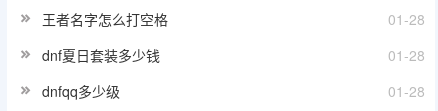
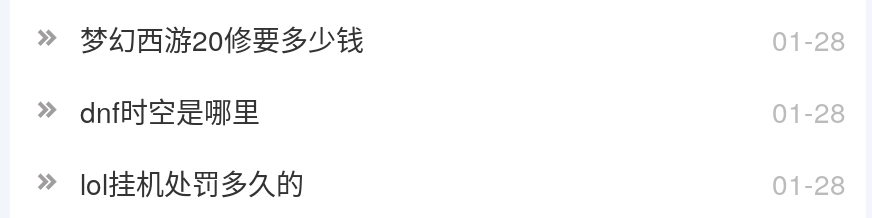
[42,9,168,29] 王者名字怎么打空格 -> [80,20,364,60] 梦幻西游20修要多少钱
[42,45,160,65] dnf夏日套装多少钱 -> [80,92,260,132] dnf时空是哪里
[42,81,120,101] dnfqq多少级 -> [80,164,304,204] lol挂机处罚多久的

